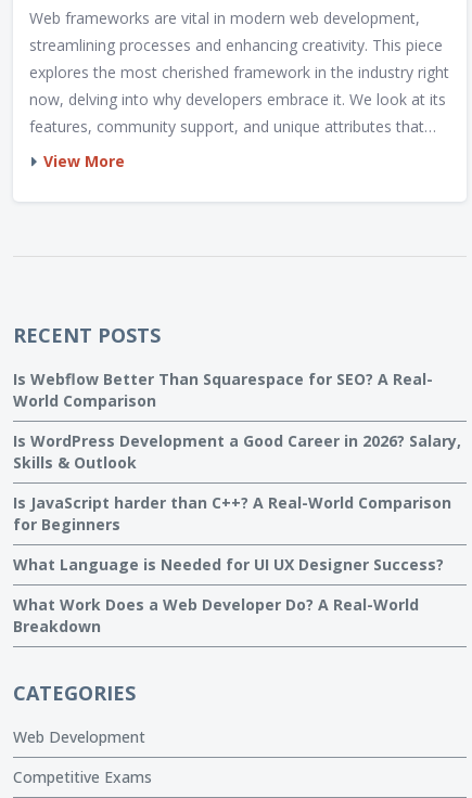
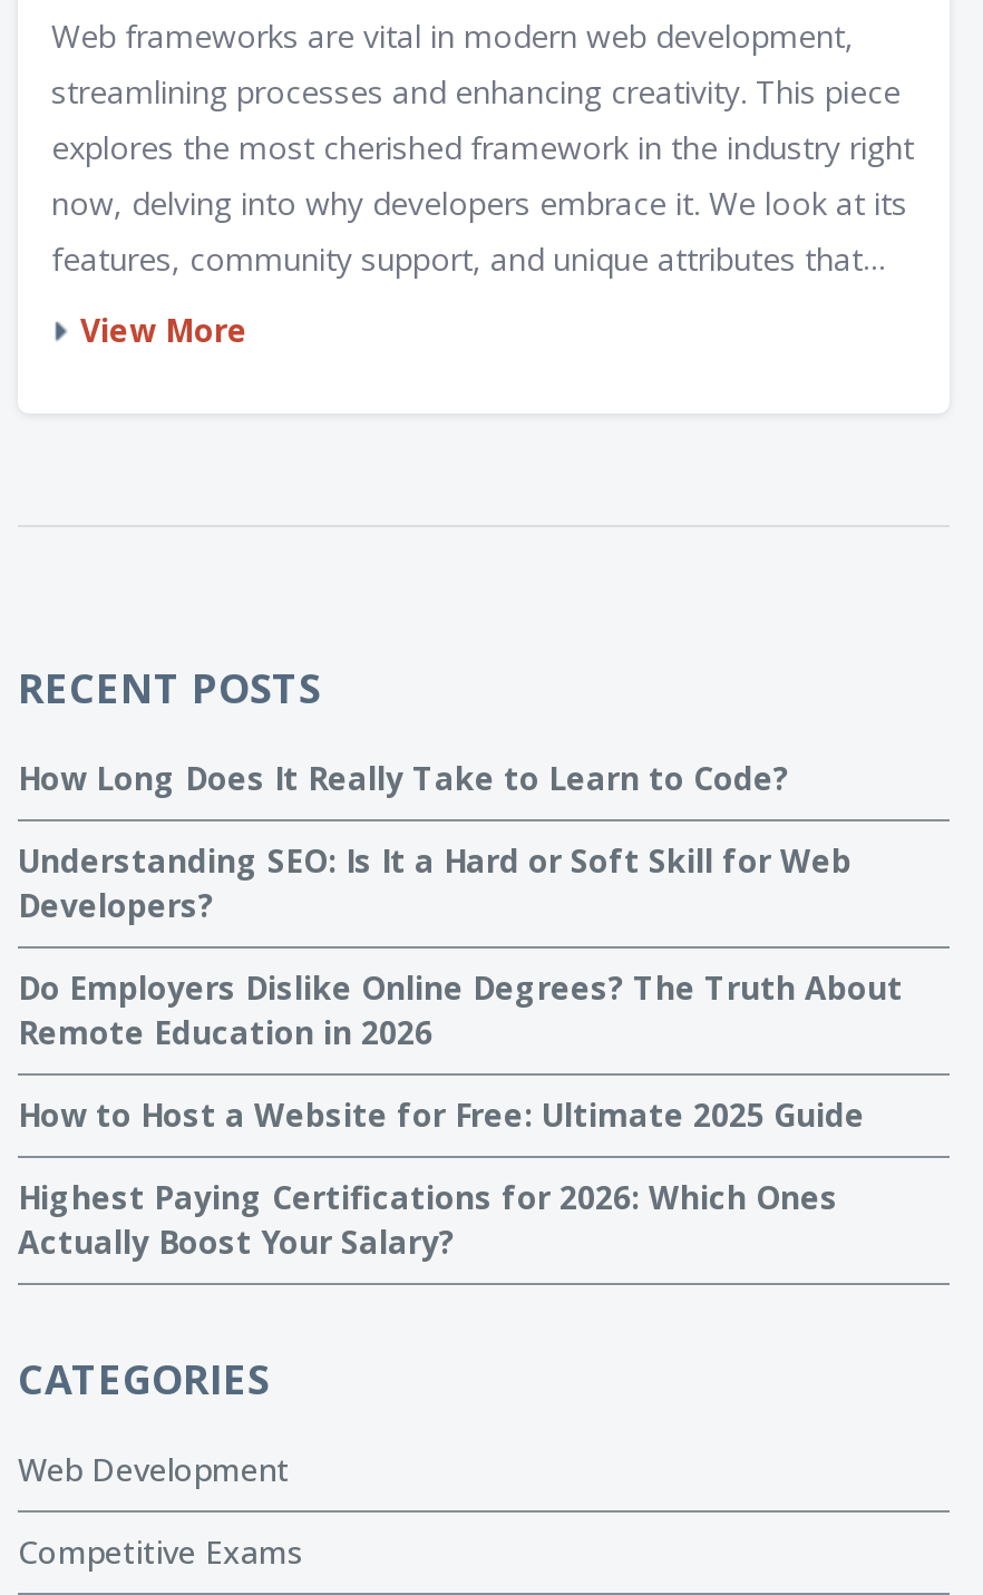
[13,368,433,410] Is Webflow Better Than Squarespace for SEO? A Real- | World Comparison -> [18,756,789,798] How Long Does It Really Take to Learn to Code?
[13,430,461,472] Is WordPress Development a Good Career in 2026? Salary, | Skills & Outlook -> [18,838,851,925] Understanding SEO: Is It a Hard or Soft Skill for Web | Developers?
[13,492,451,534] Is JavaScript harder than C++? A Real-World Comparison | for Beginners -> [18,965,903,1052] Do Employers Dislike Online Degrees? The Truth About | Remote Education in 2026
[13,554,444,574] What Language is Needed for UI UX Designer Success? -> [18,1092,865,1135] How to Host a Website for Free: Ultimate 2025 Guide
[13,594,419,636] What Work Does a Web Developer Do? A Real-World | Breakdown -> [18,1175,838,1262] Highest Paying Certifications for 2026: Which Ones | Actually Boost Your Salary?

